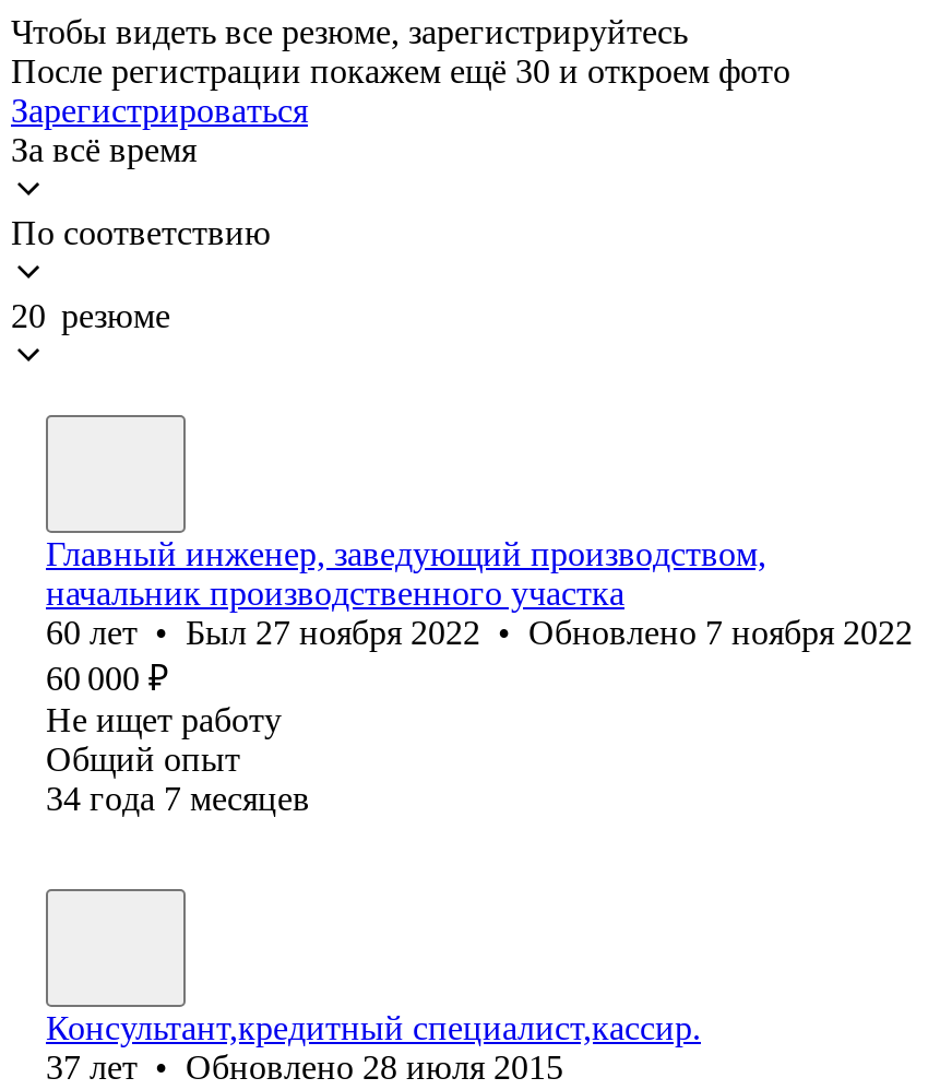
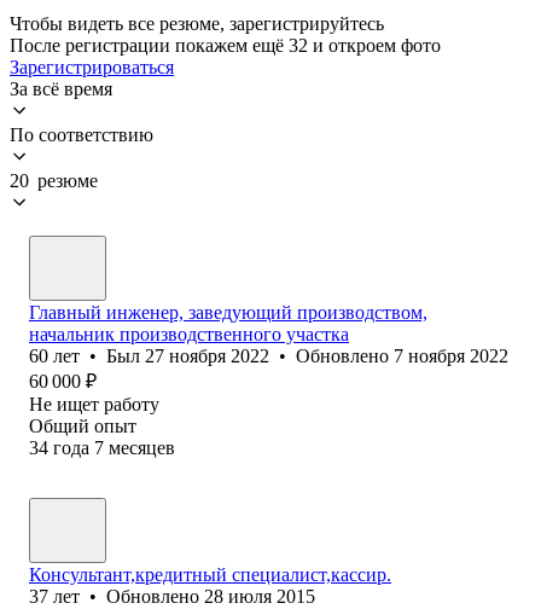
[11,52,790,89] После регистрации покажем ещё 30 и откроем фото -> [10,35,441,55] После регистрации покажем ещё 32 и откроем фото

